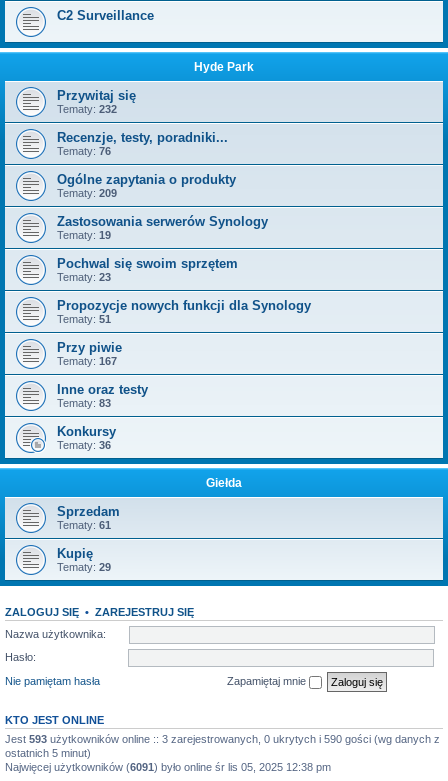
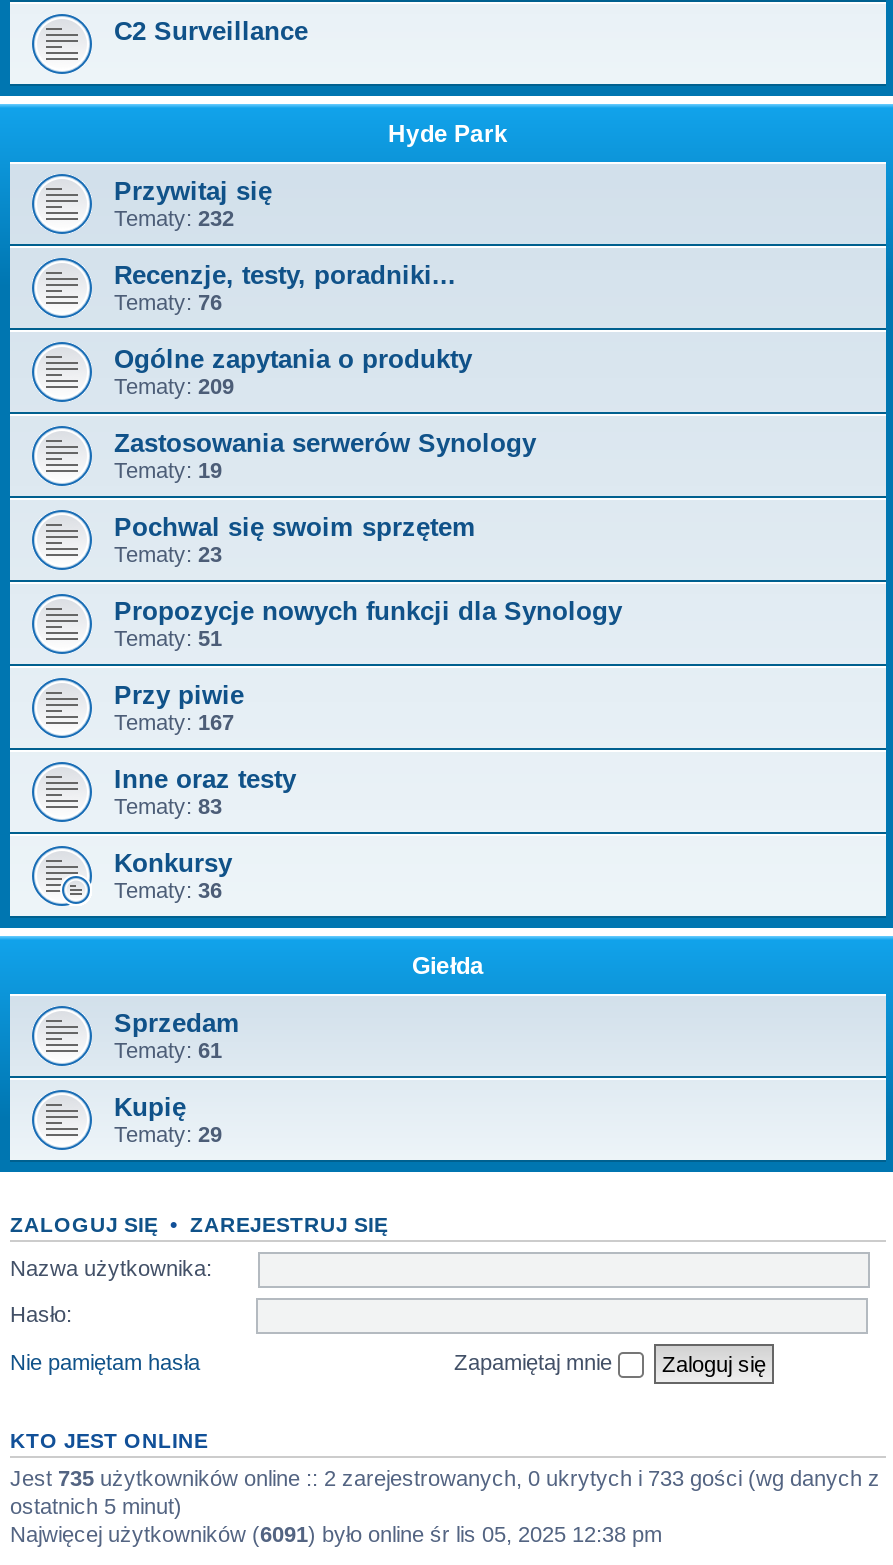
[5,732,440,744] Jest 593 użytkowników online :: 3 zarejestrowanych, 0 ukrytych i 590 gości (wg danych z -> [10,1465,880,1489] Jest 735 użytkowników online :: 2 zarejestrowanych, 0 ukrytych i 733 gości (wg danych z

